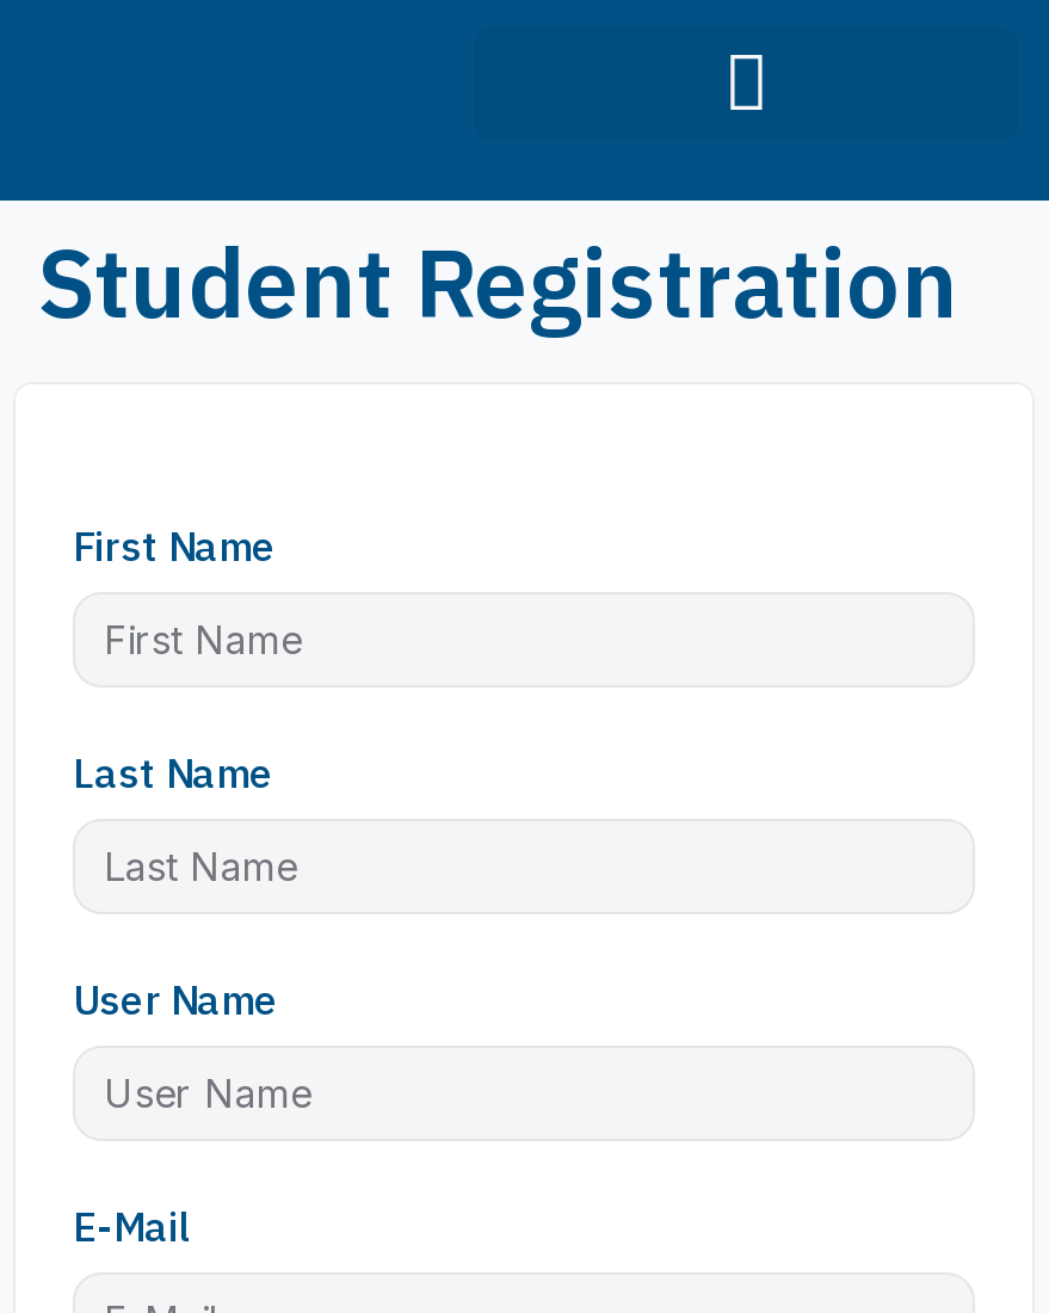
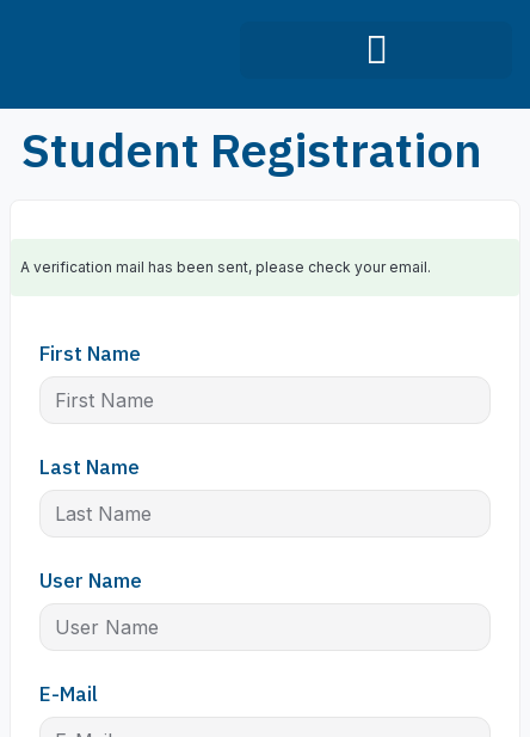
none -> [20,258,431,276] A verification mail has been sent, please check your email.

